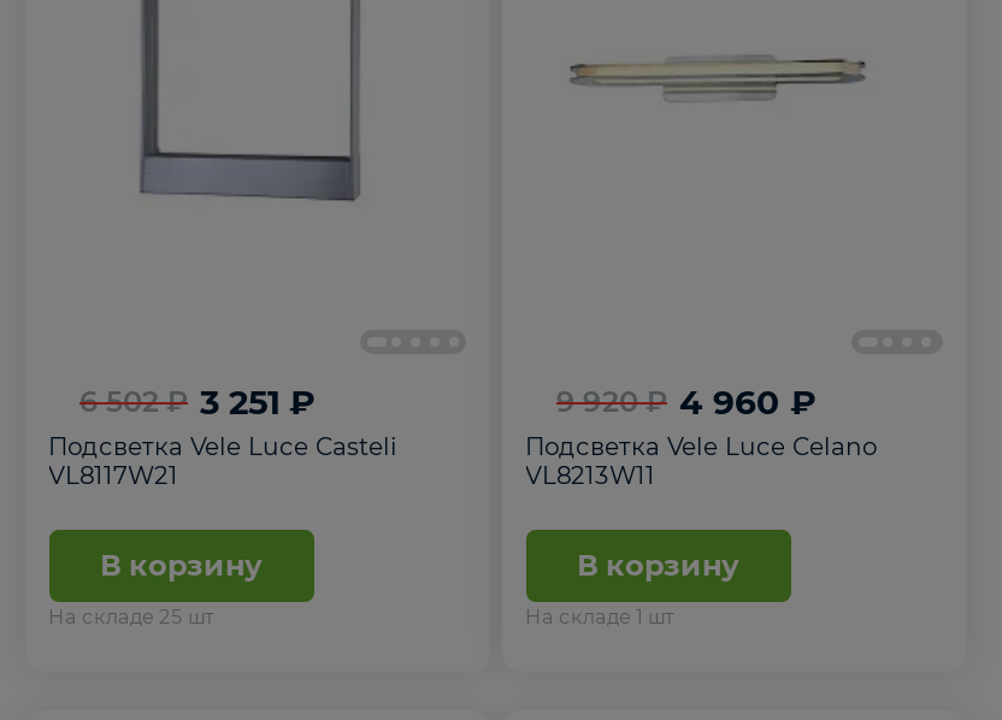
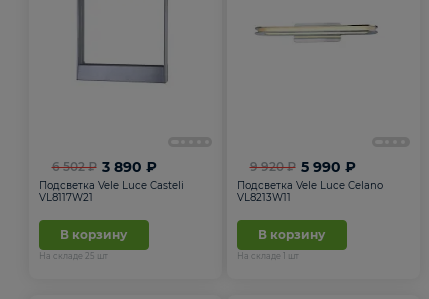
[79,380,316,423] 6 502 ₽ 3 251 ₽ -> [51,158,156,176] 6 502 ₽ 3 890 ₽
[556,380,817,423] 9 920 ₽ 4 960 ₽ -> [249,158,355,176] 9 920 ₽ 5 990 ₽

